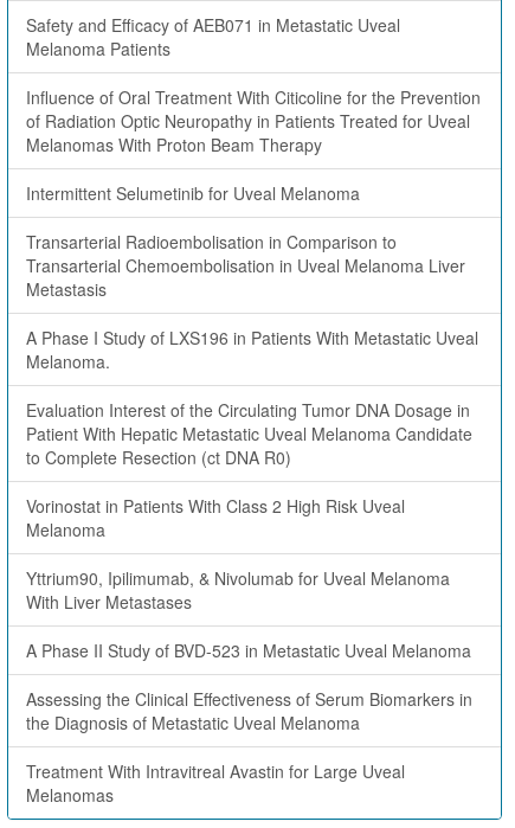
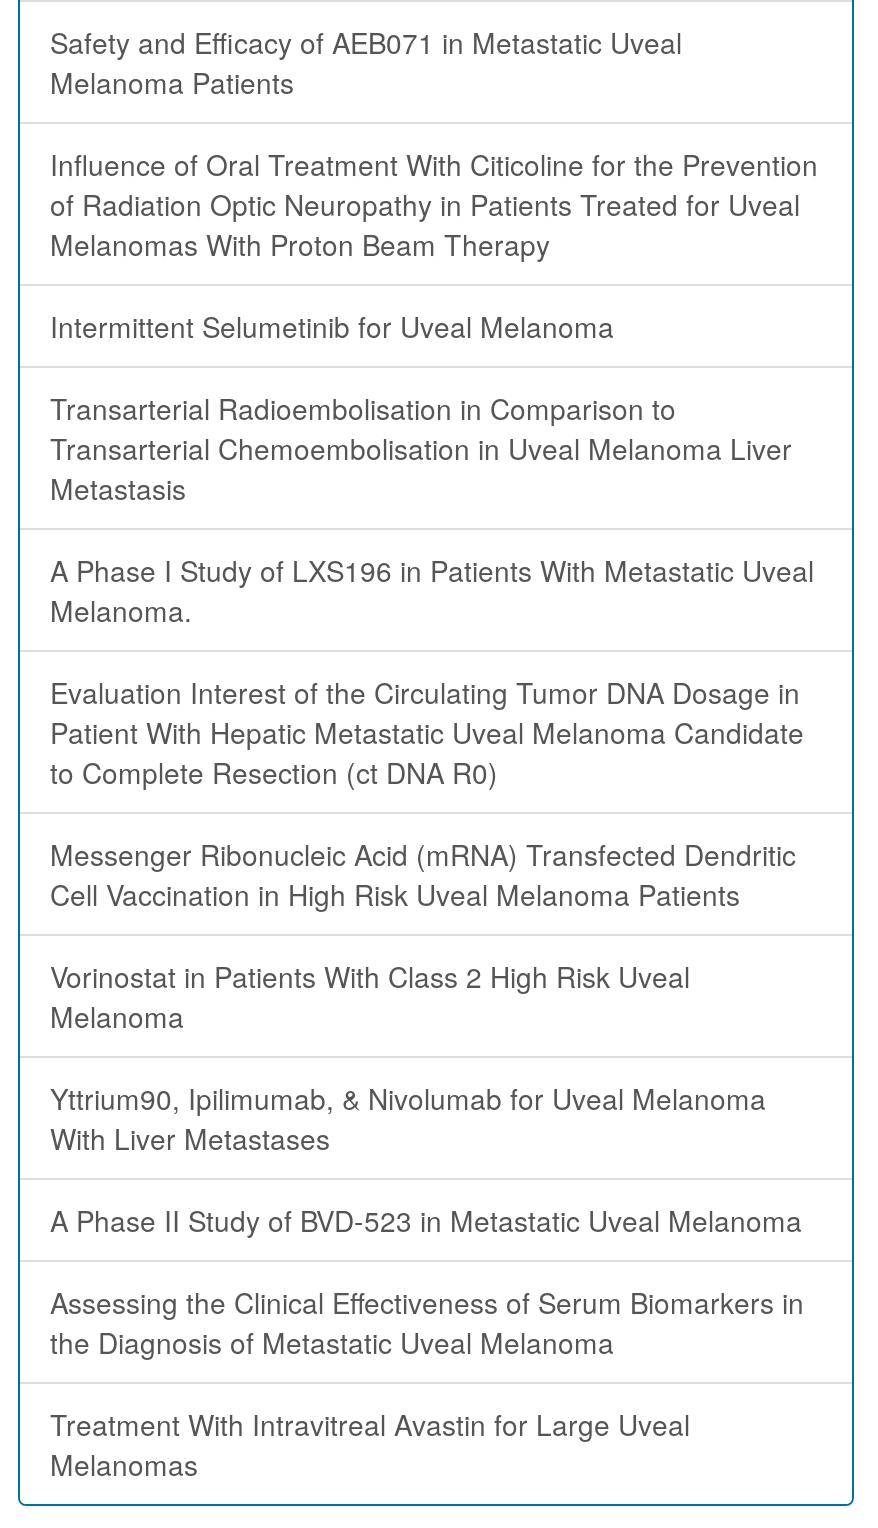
none -> [50,834,796,914] Messenger Ribonucleic Acid (mRNA) Transfected Dendritic | Cell Vaccination in High Risk Uveal Melanoma Patients

